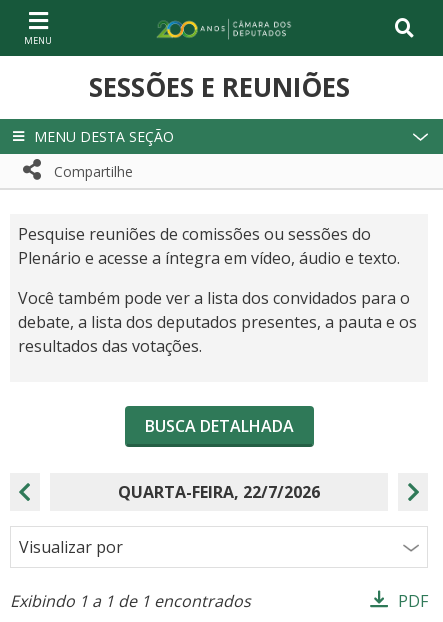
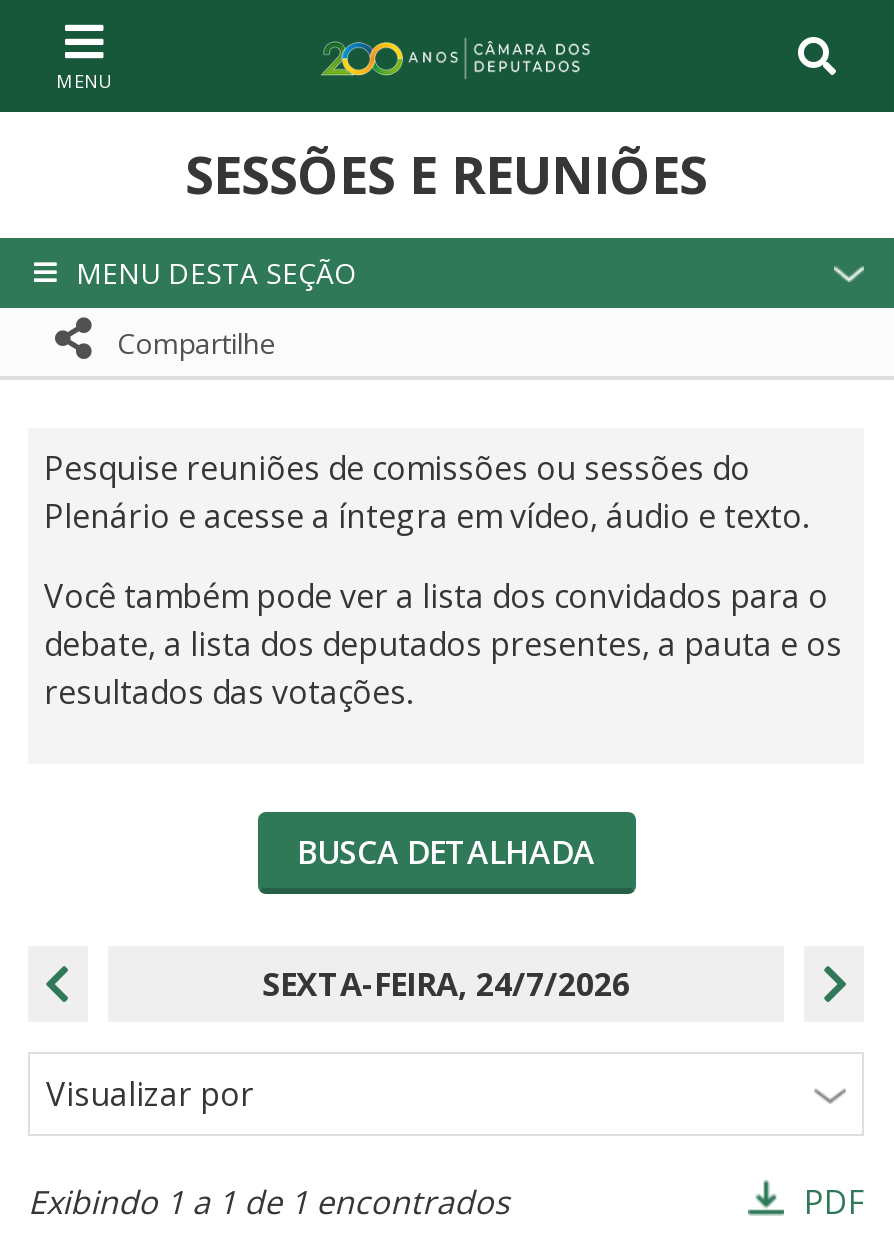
[118,481,320,503] QUARTA-FEIRA, 22/7/2026 -> [262,962,630,1006] SEXTA-FEIRA, 24/7/2026

